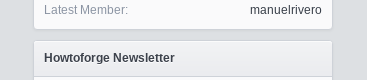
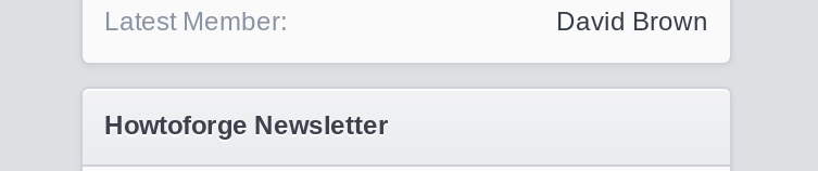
[250,3,322,17] manuelrivero -> [556,6,708,37] David Brown

